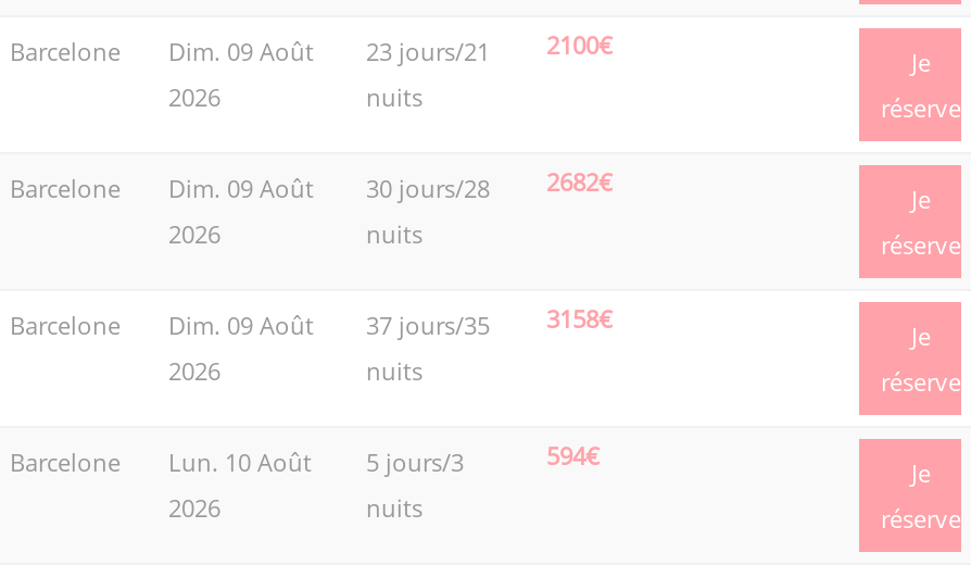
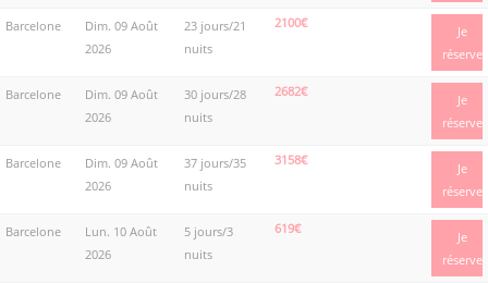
[546,438,598,471] 594€ -> [274,220,301,236] 619€

